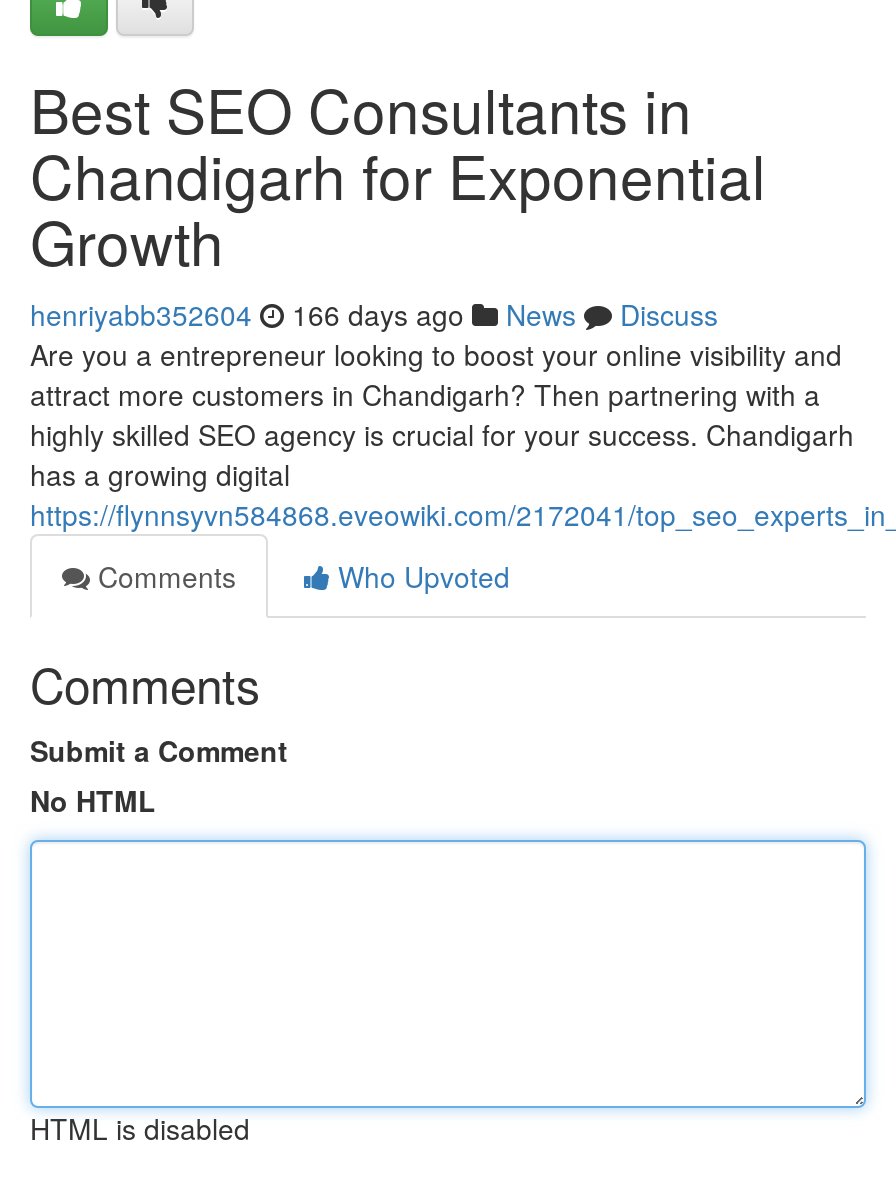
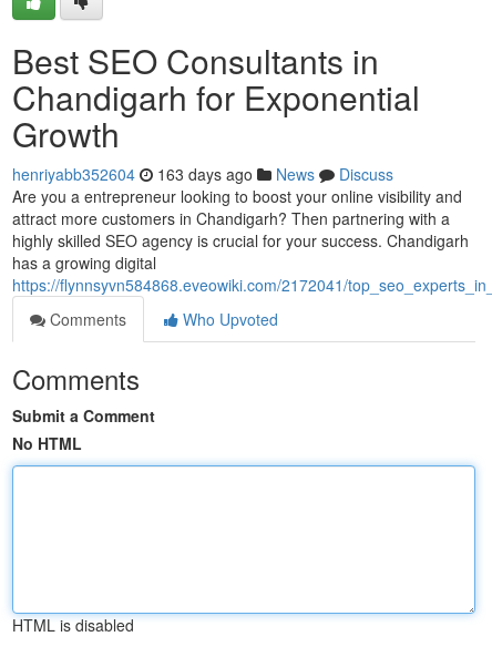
[30,294,718,334] henriyabb352604 166 days ago News Discuss -> [12,163,393,185] henriyabb352604 163 days ago News Discuss

